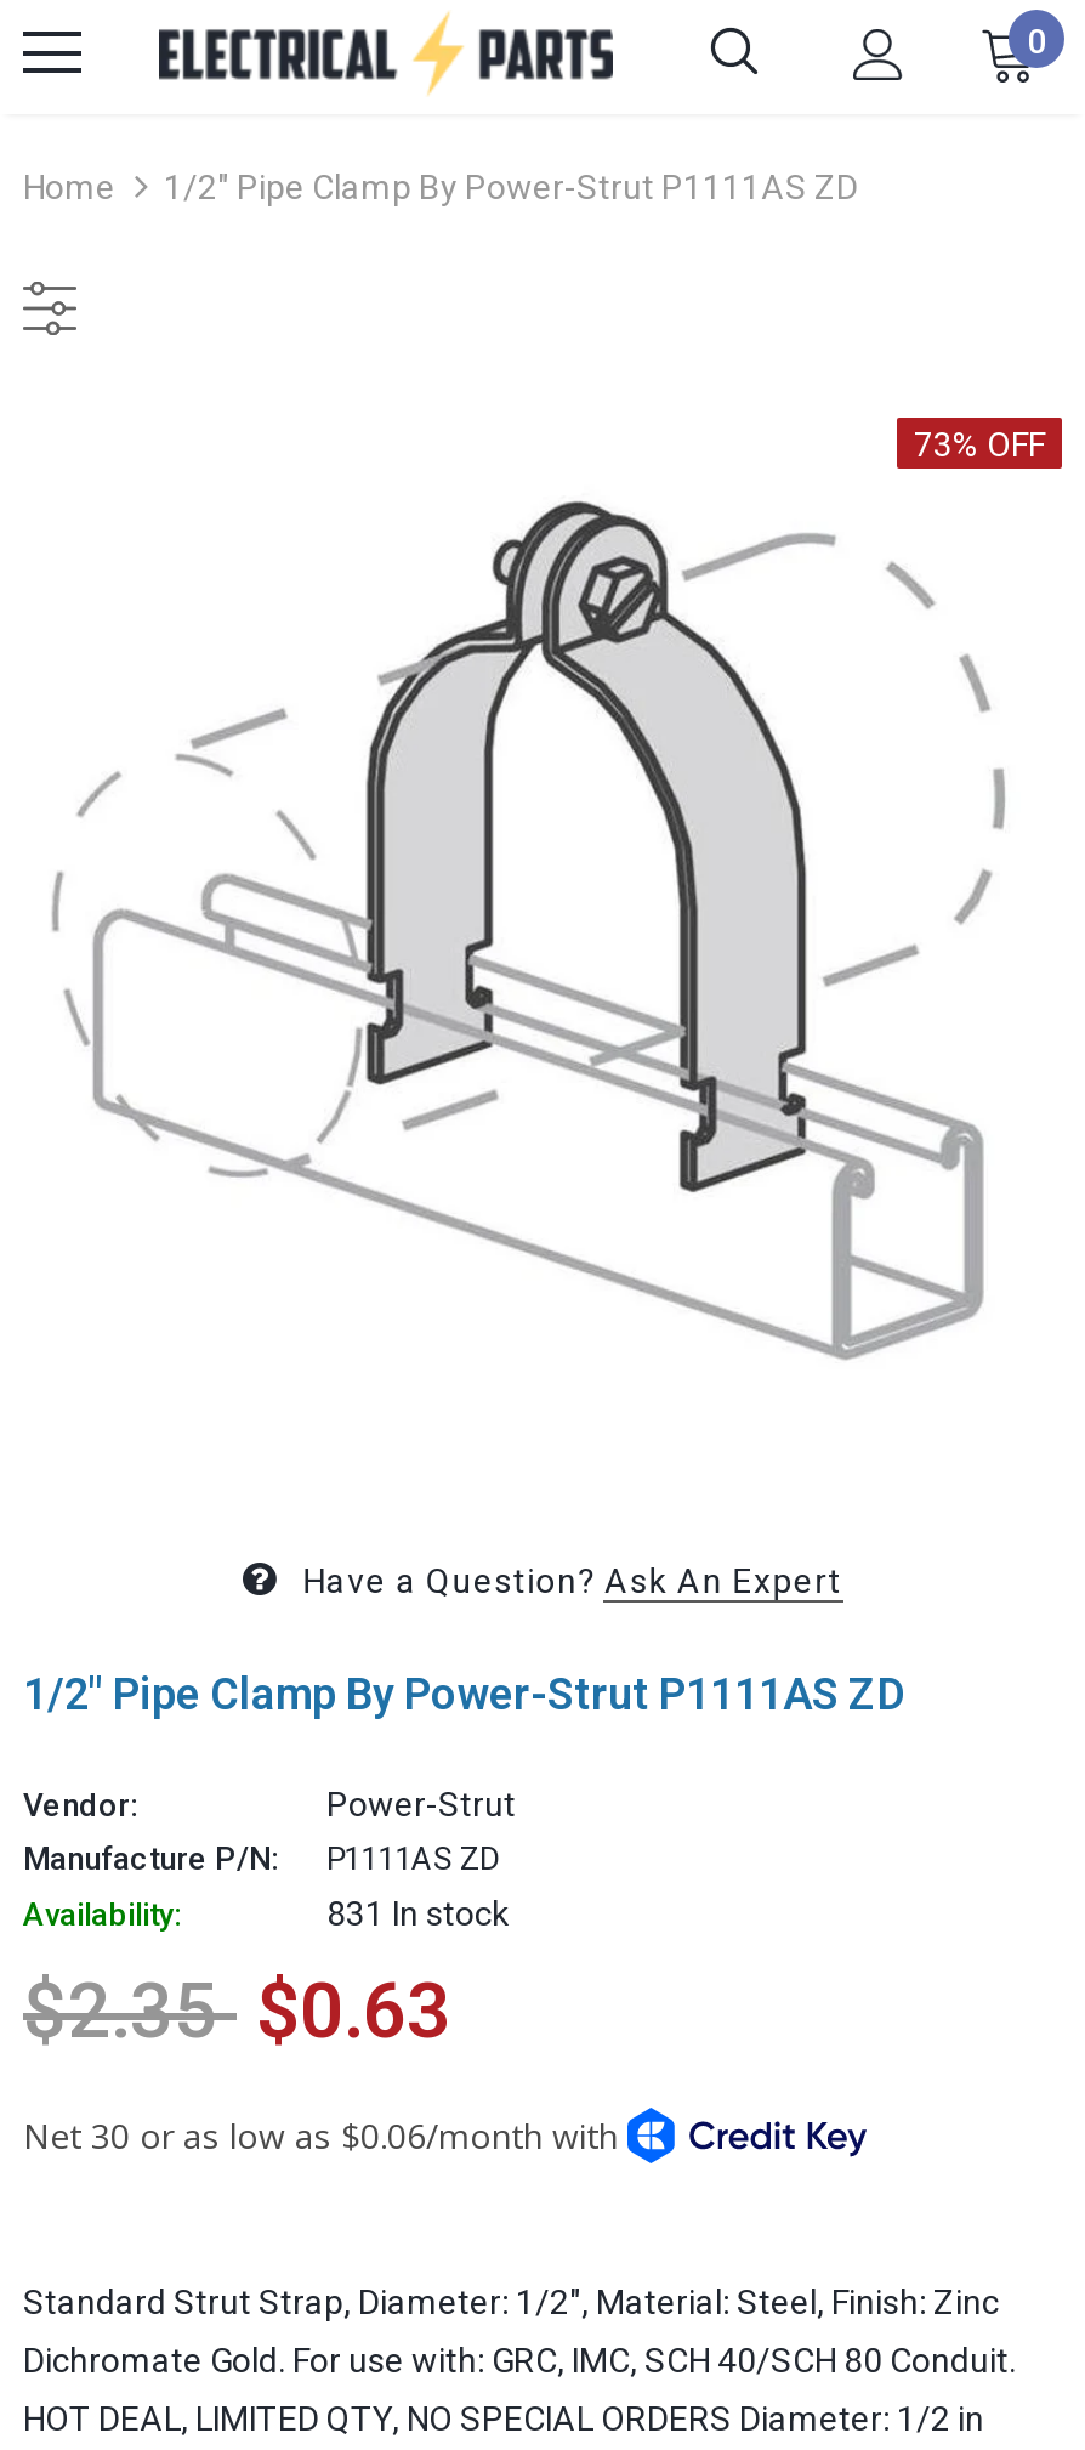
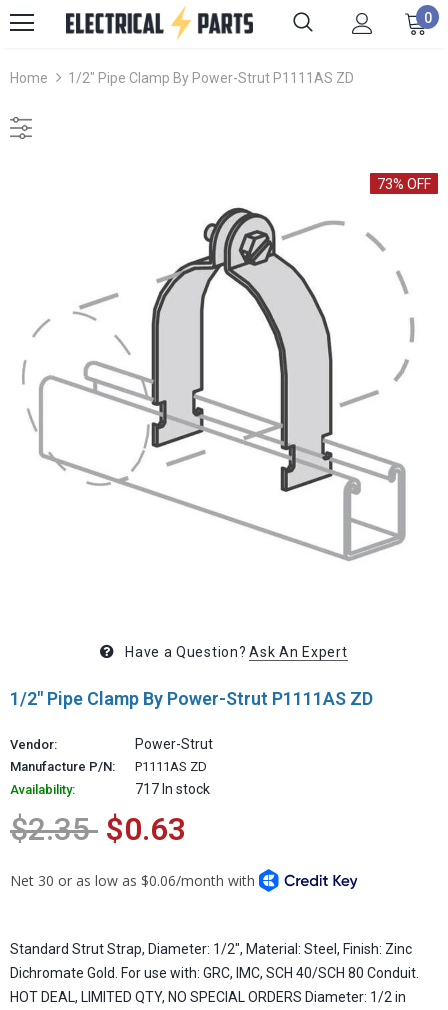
[326,1894,509,1933] 831 In stock -> [135,781,210,797] 717 In stock

